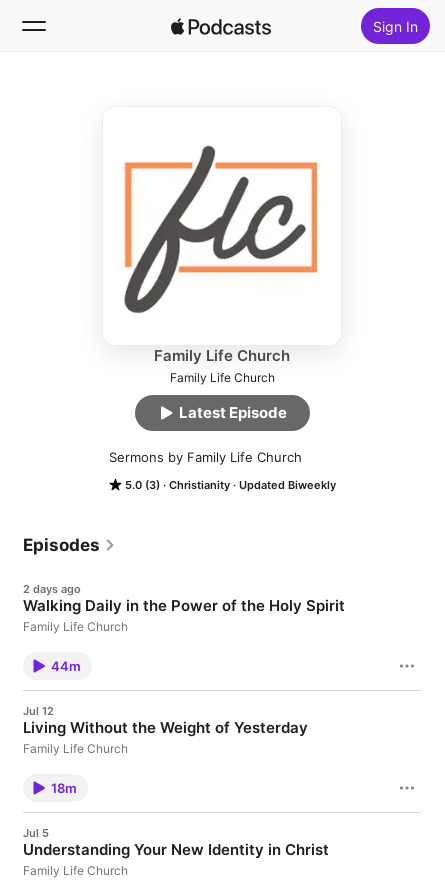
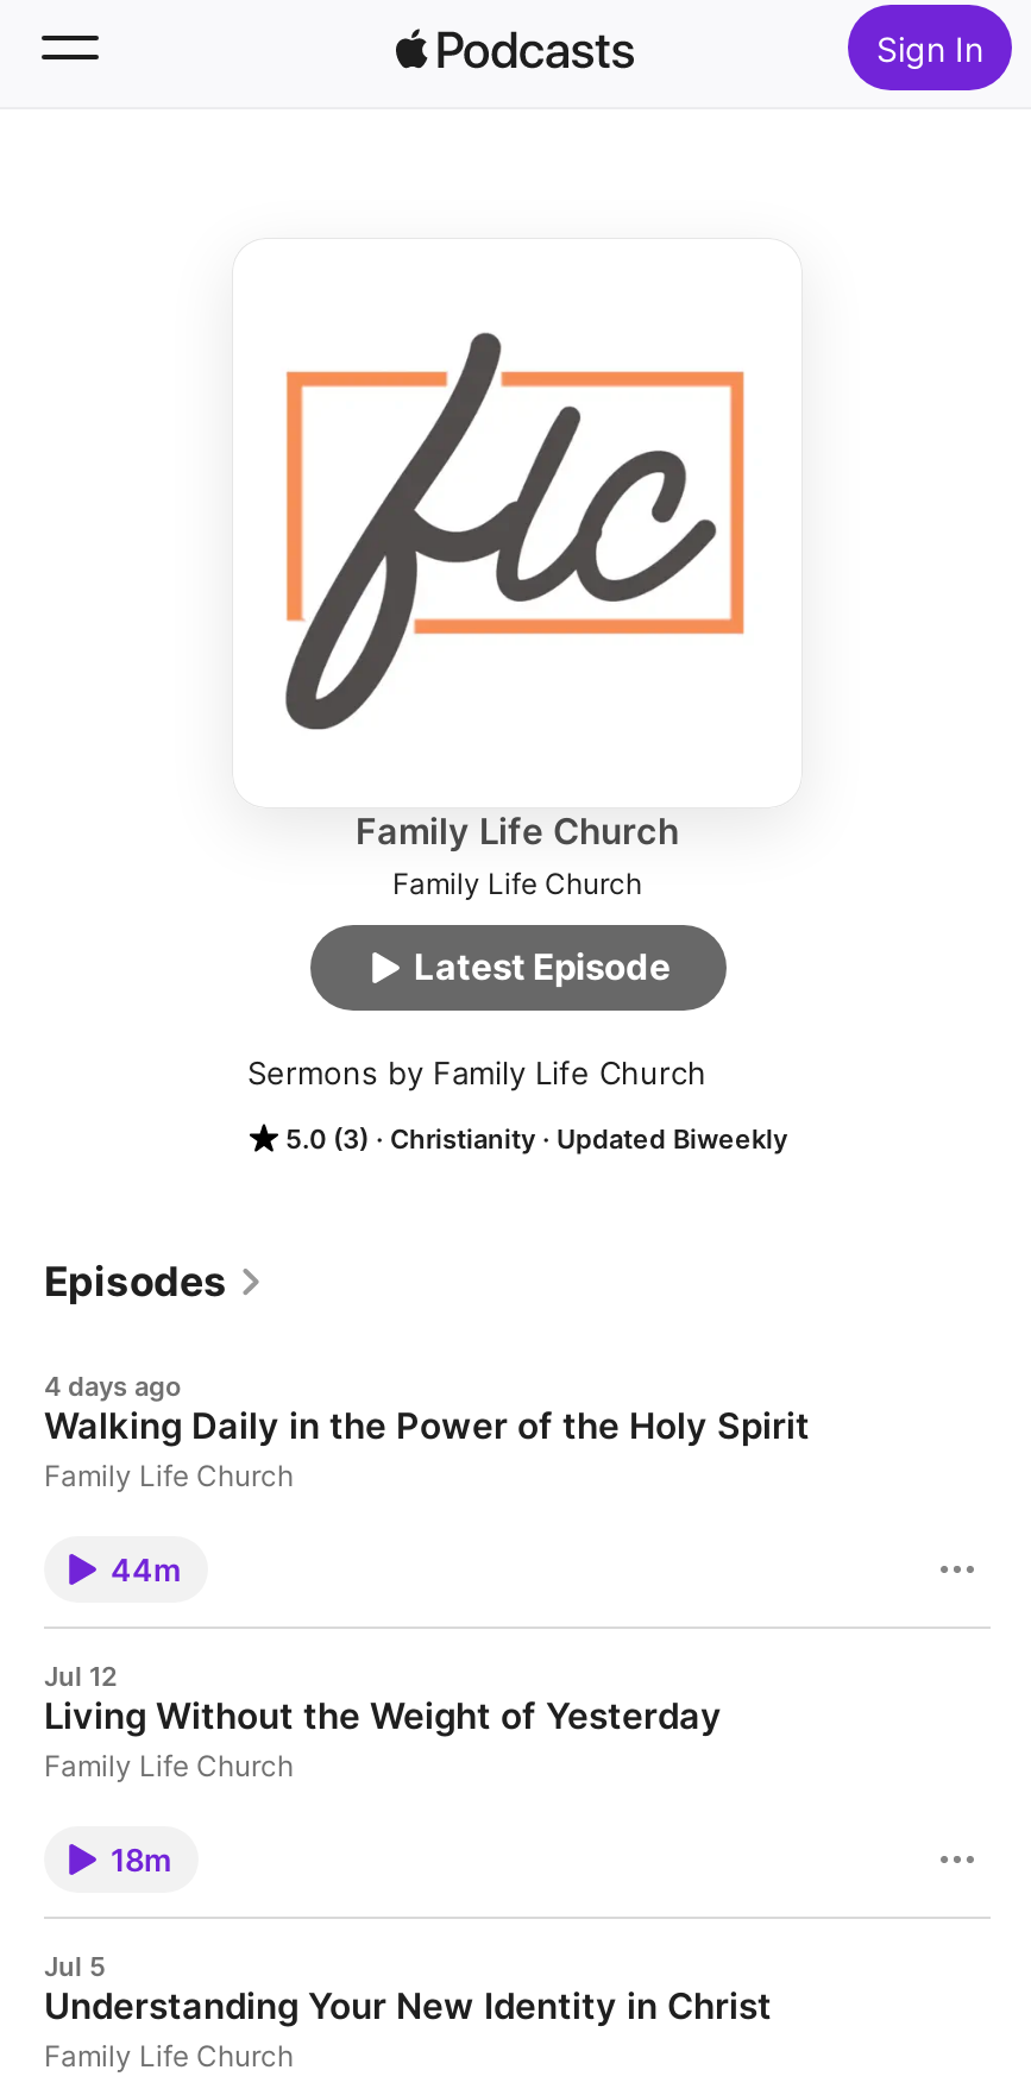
[23,582,81,596] 2 days ago -> [44,1370,182,1403] 4 days ago

